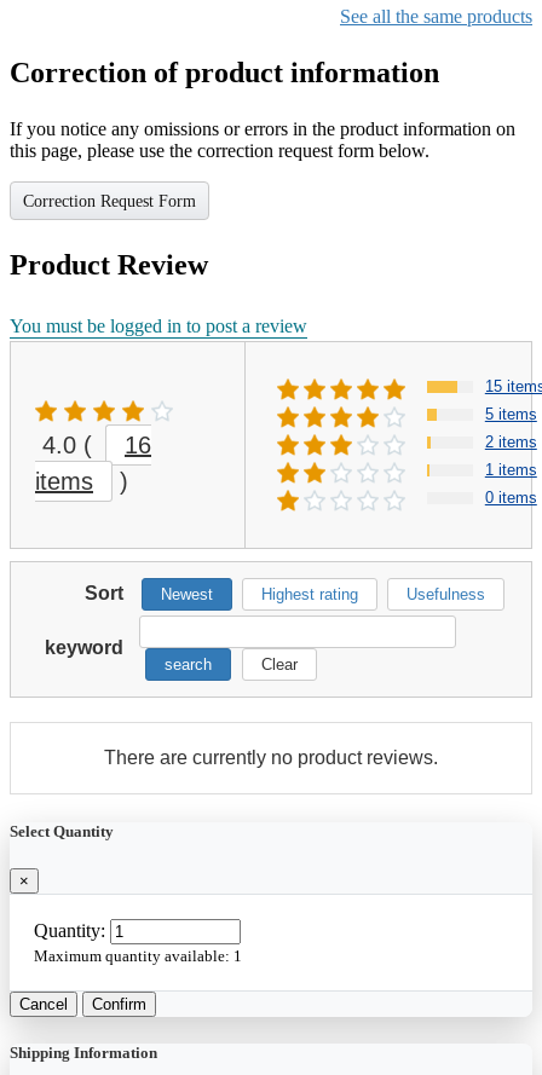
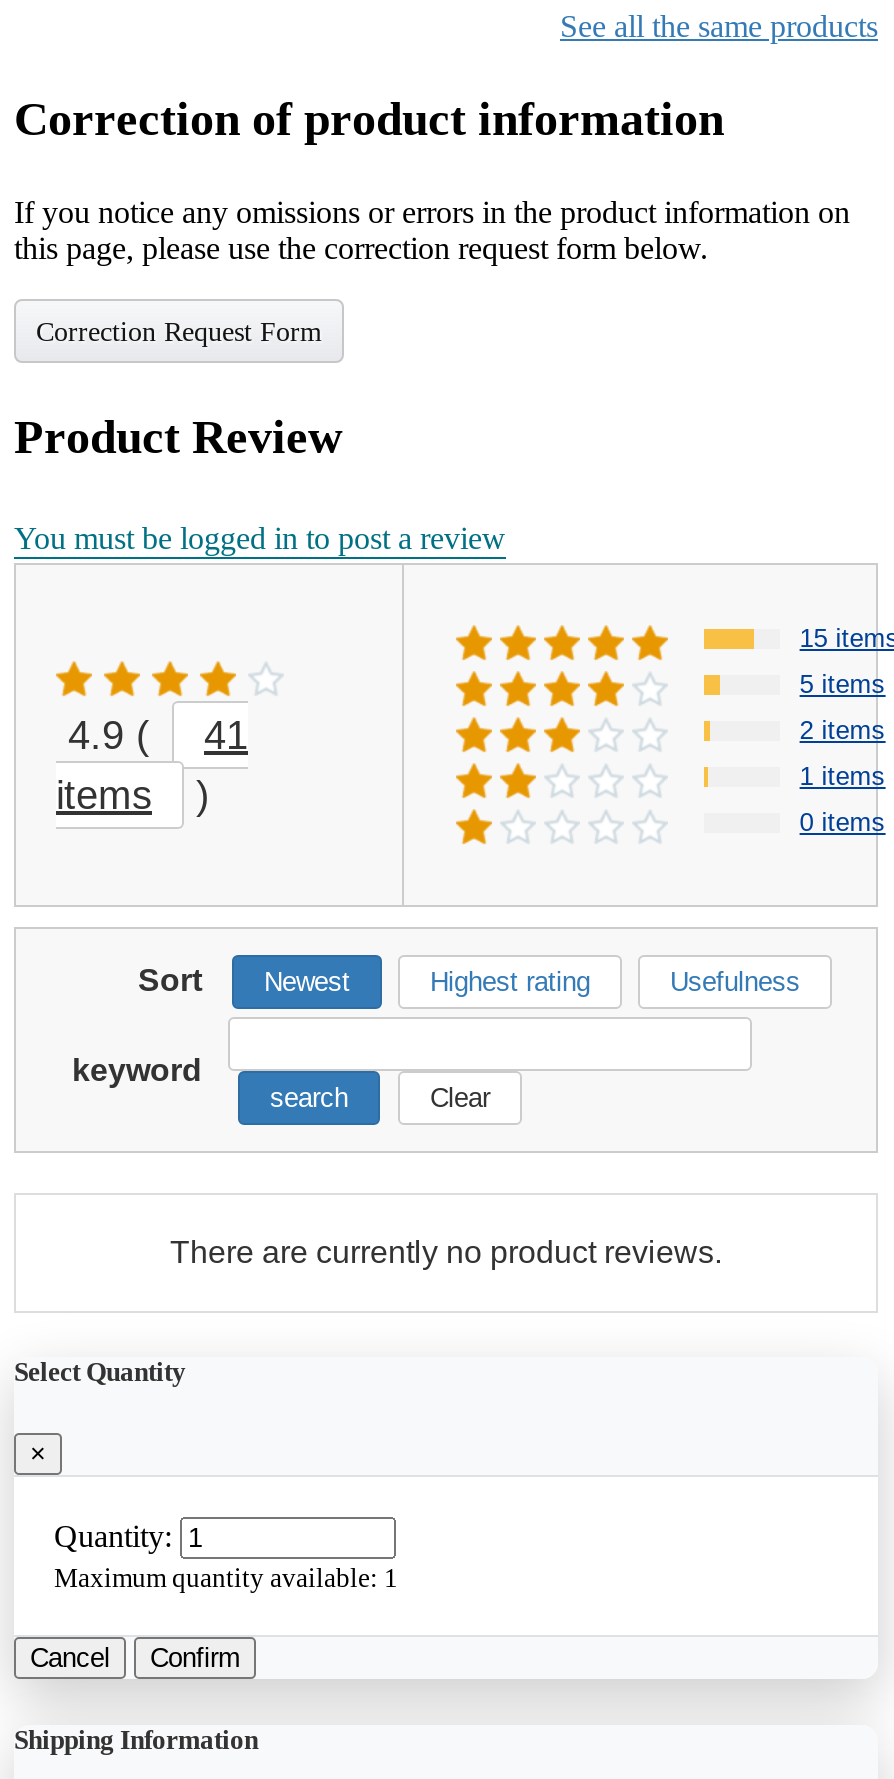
[35,432,99,459] 4.0 ( -> [56,713,162,757] 4.9 (
[125,432,151,459] 16 -> [204,713,248,757] 41

